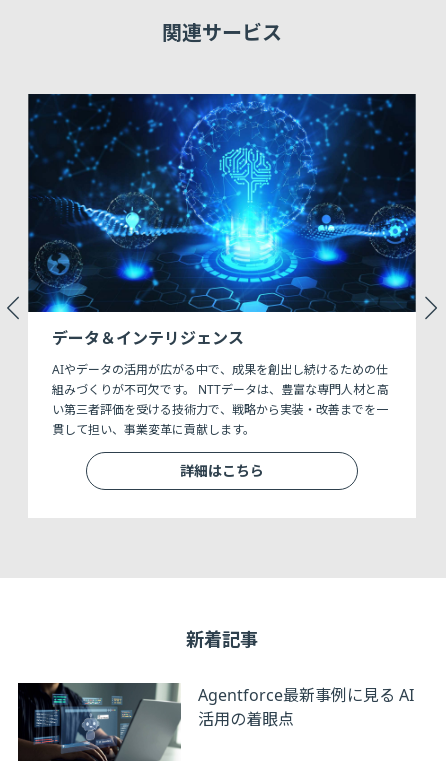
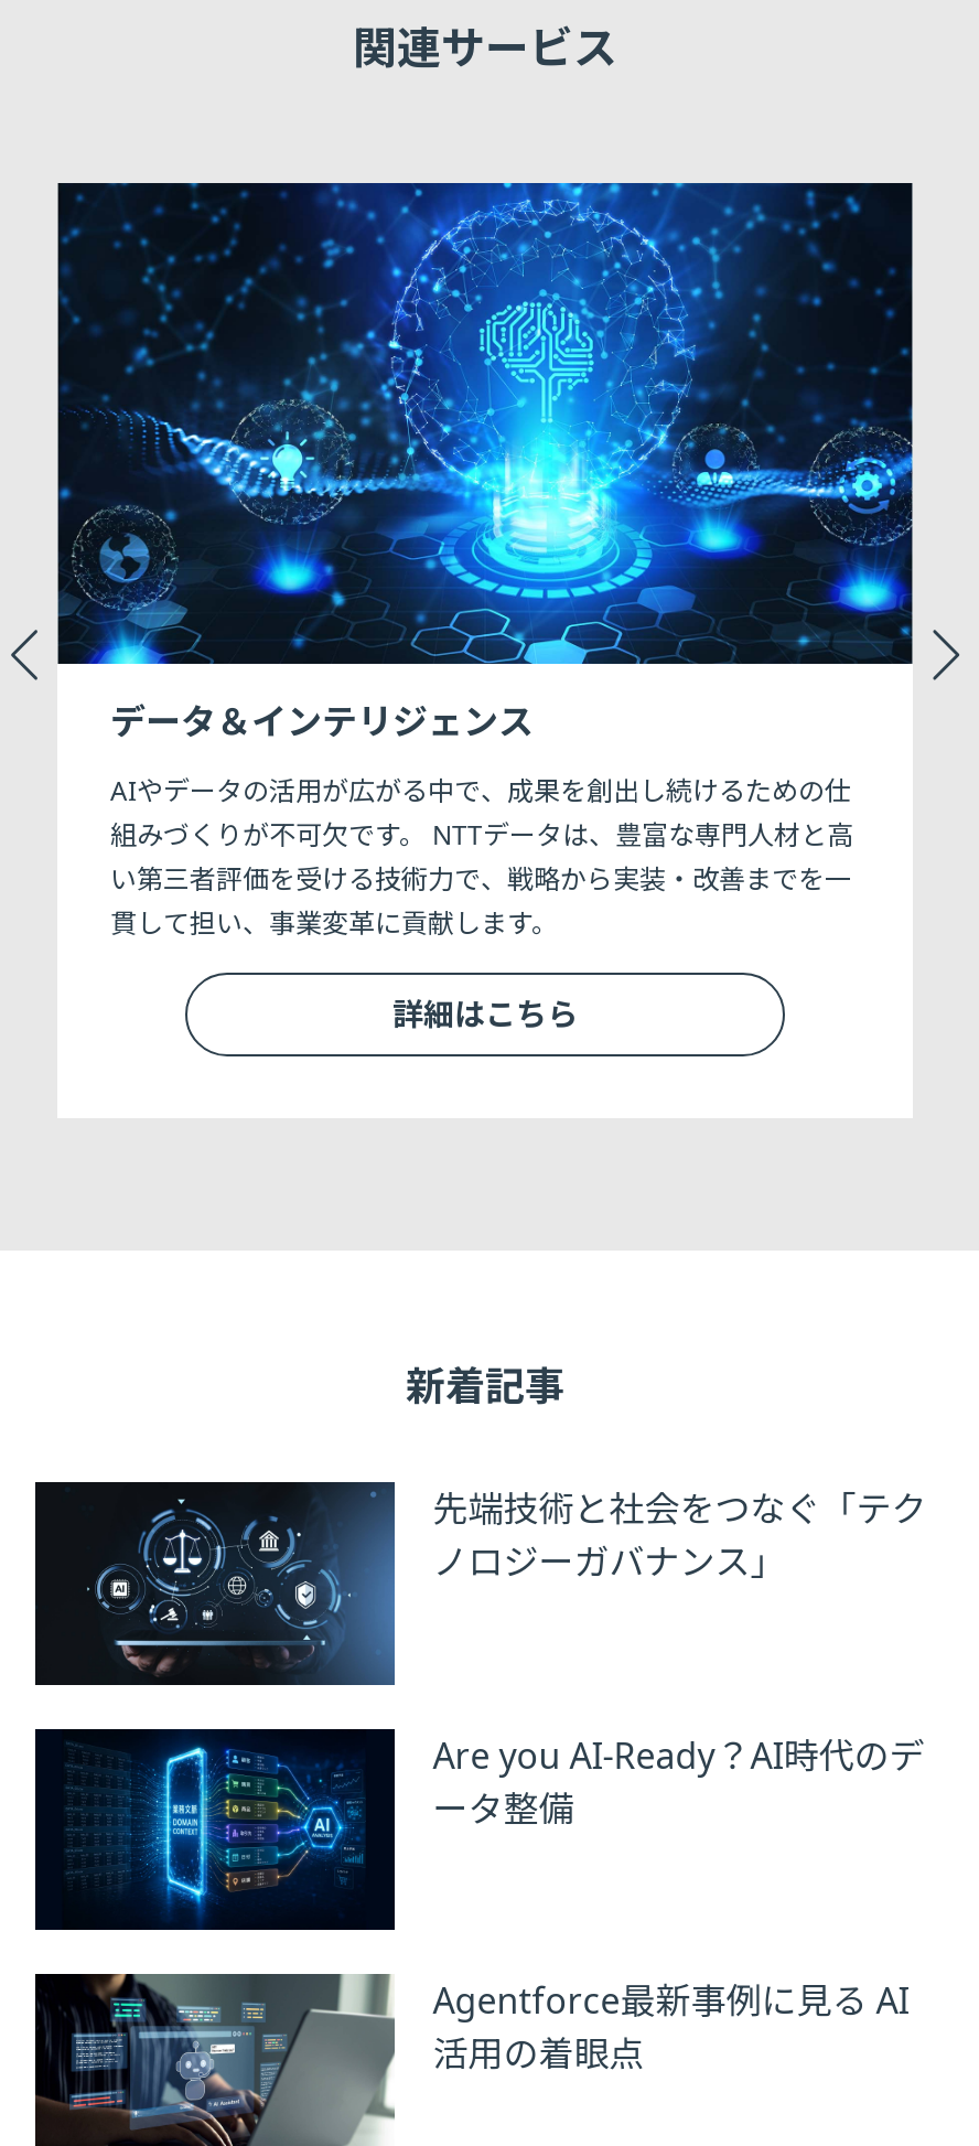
none -> [35,1480,927,1687] [image] | 先端技術と社会をつなぐ「テク | ノロジーガバナンス」
none -> [35,1727,924,1932] [image] | Are you AI-Ready？AI時代のデ | ータ整備

